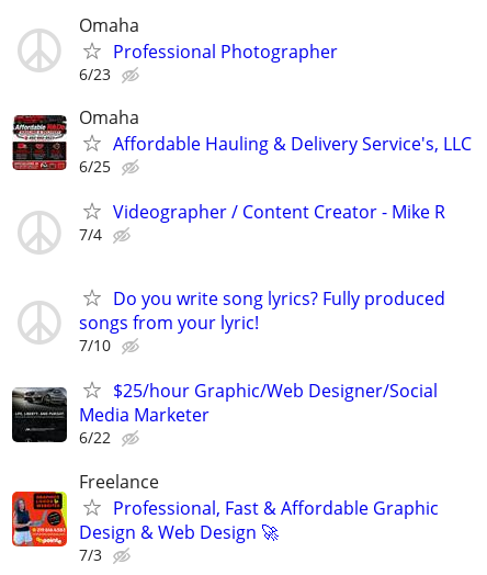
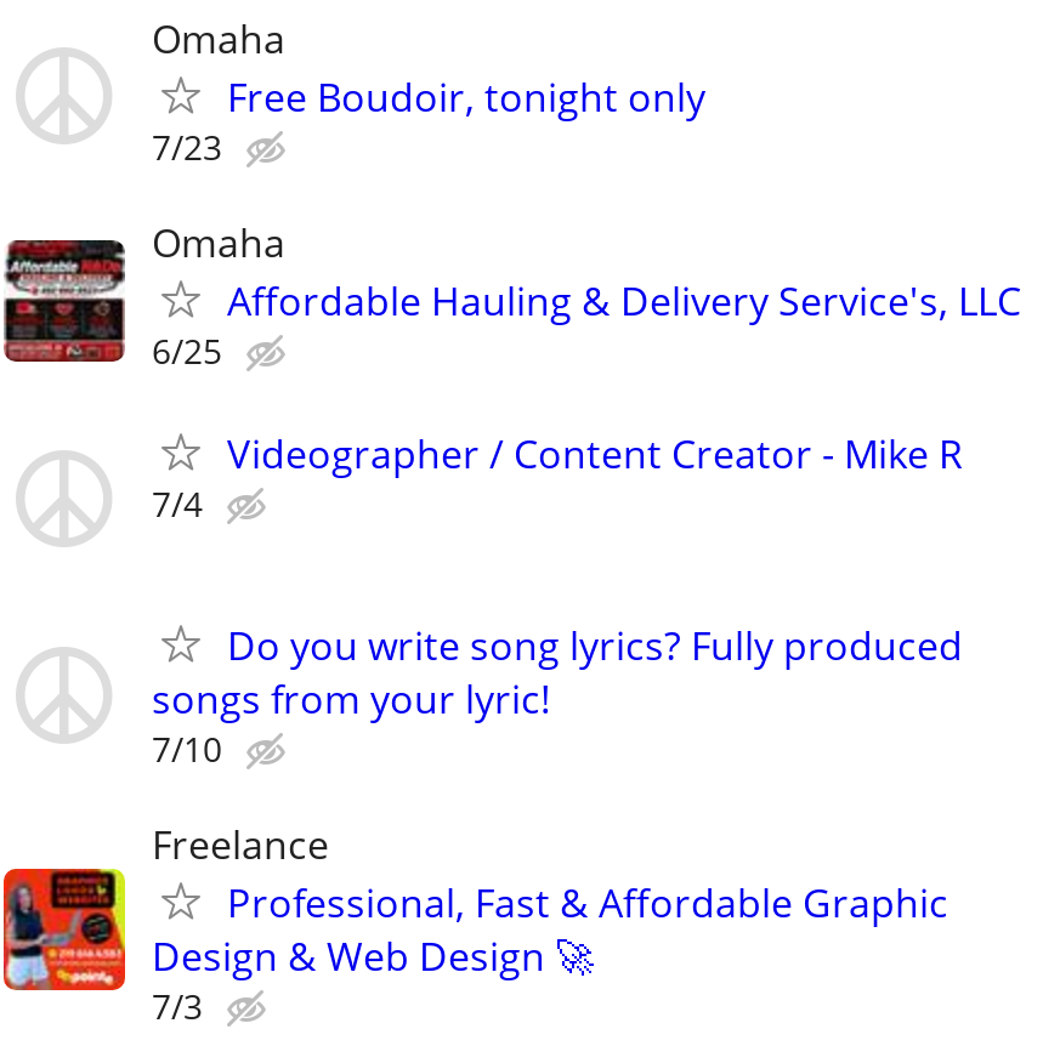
[79,39,338,84] Professional Photographer | 6/23 -> [152,71,705,170] Free Boudoir, tonight only | 7/23
[11,379,438,448] [image] | $25/hour Graphic/Web Designer/Social | Media Marketer | 6/22 -> none

